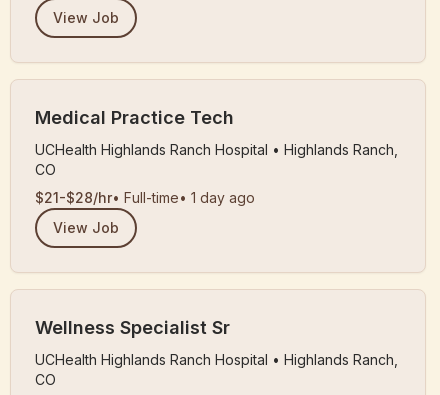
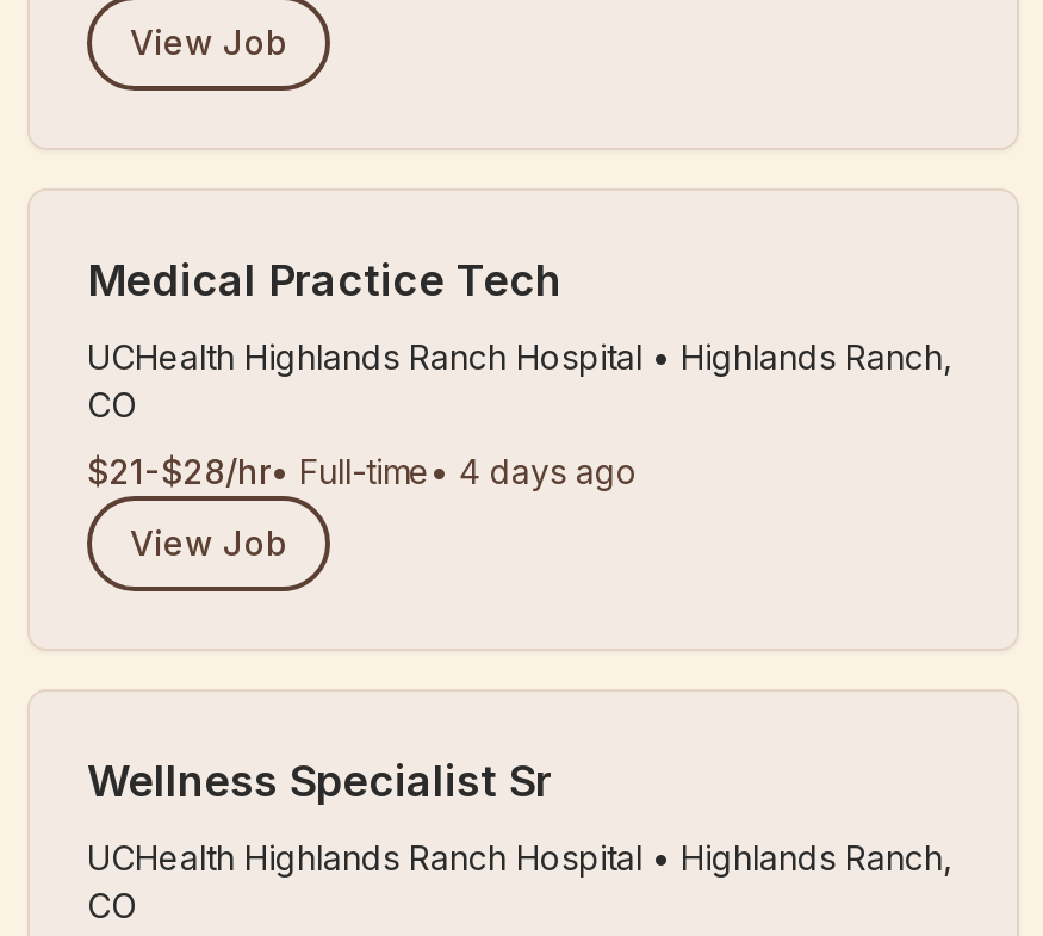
[35,189,255,206] $21-$28/hr• Full-time • 1 day ago -> [87,451,638,491] $21-$28/hr• Full-time • 4 days ago

